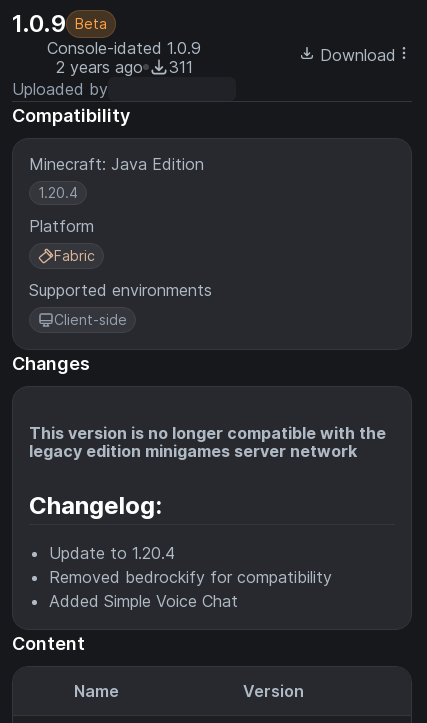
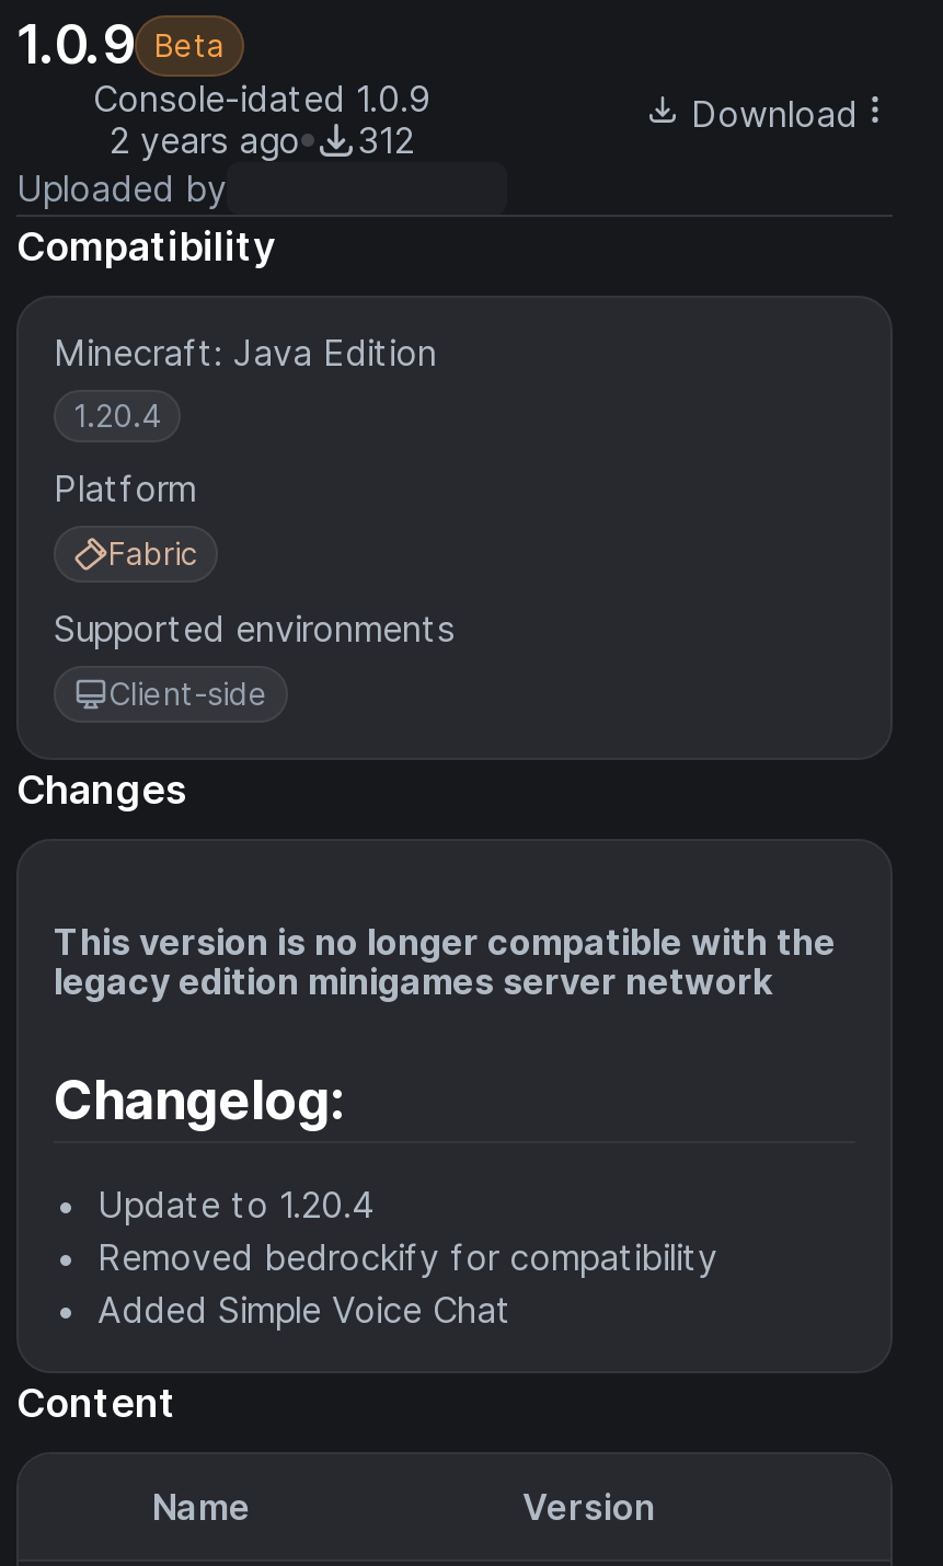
[55,57,192,77] 2 years ago 311 -> [110,118,414,162] 2 years ago 312

